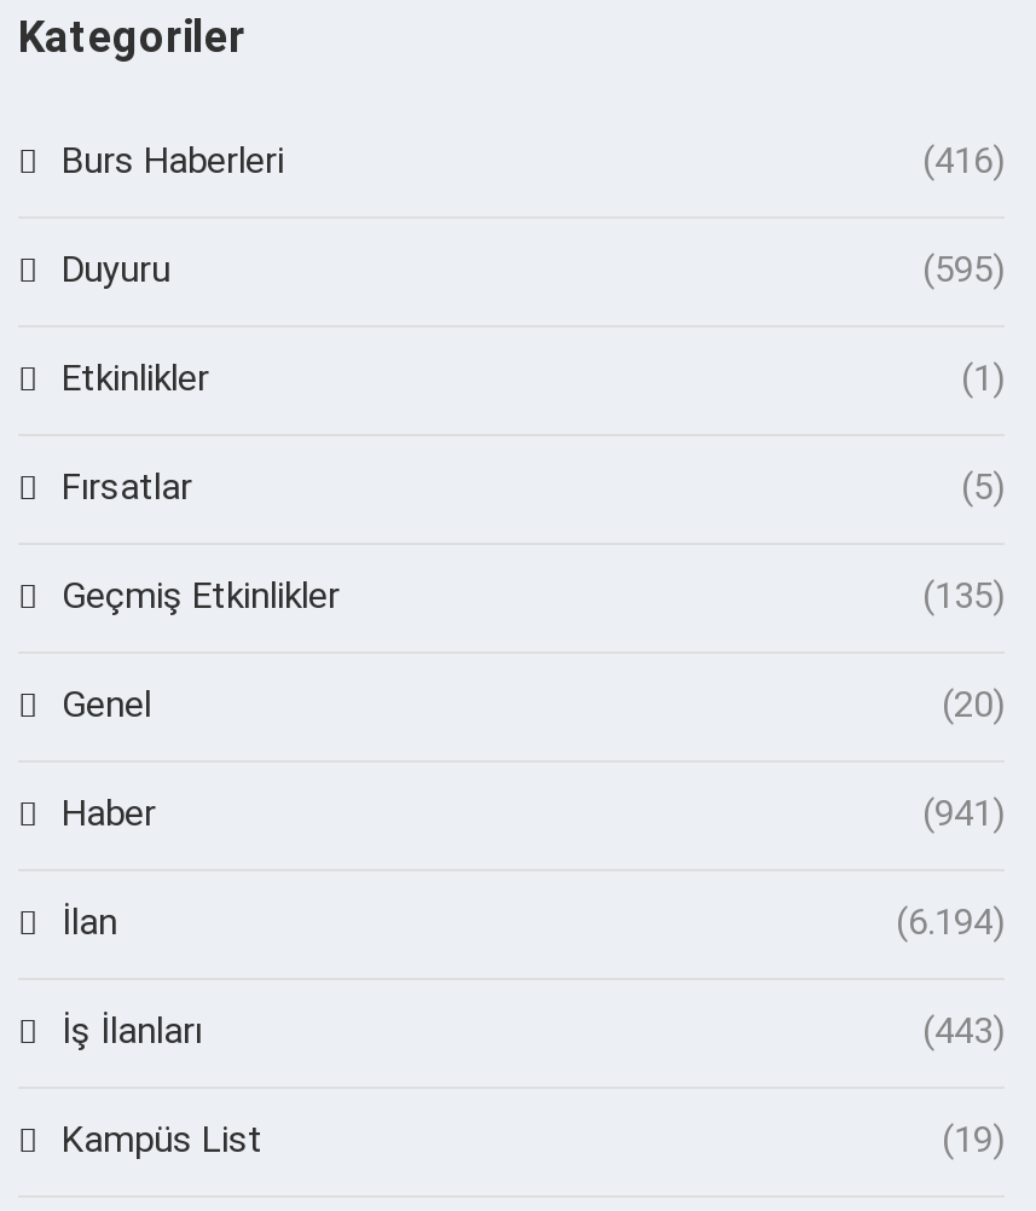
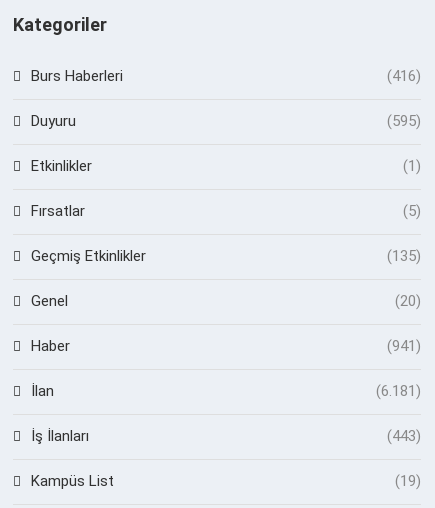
[896,899,1005,943] (6.194) -> [376,382,421,400] (6.181)

